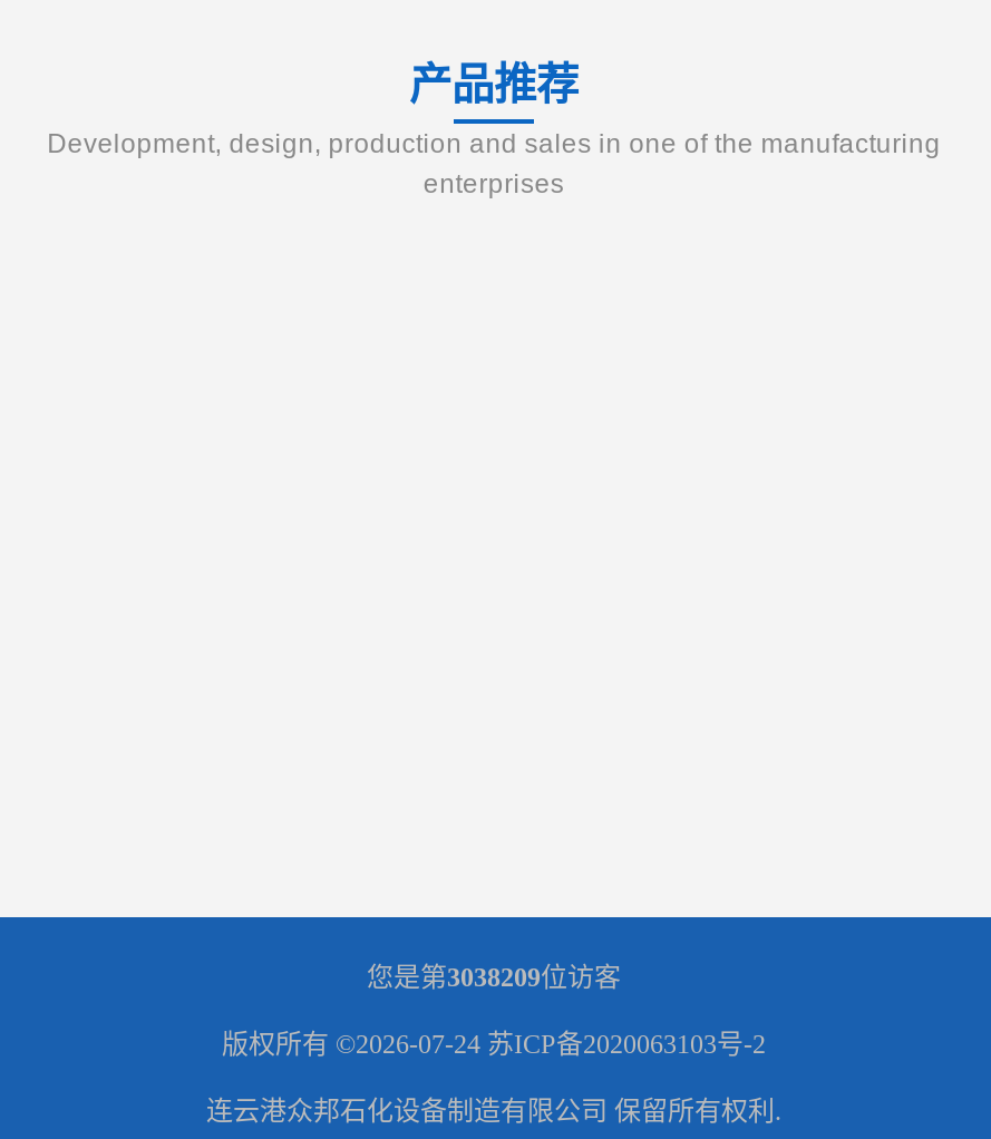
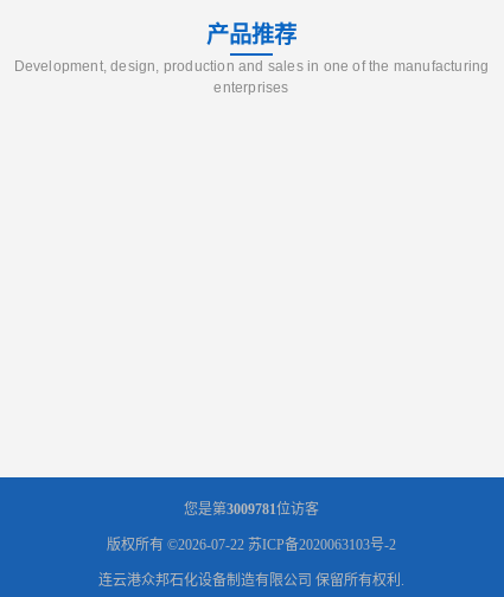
[367,961,621,993] 您是第3038209位访客 -> [184,501,319,517] 您是第3009781位访客
[222,1028,766,1059] 版权所有 ©2026-07-24苏ICP备2020063103号-2 -> [107,536,396,553] 版权所有 ©2026-07-22苏ICP备2020063103号-2

